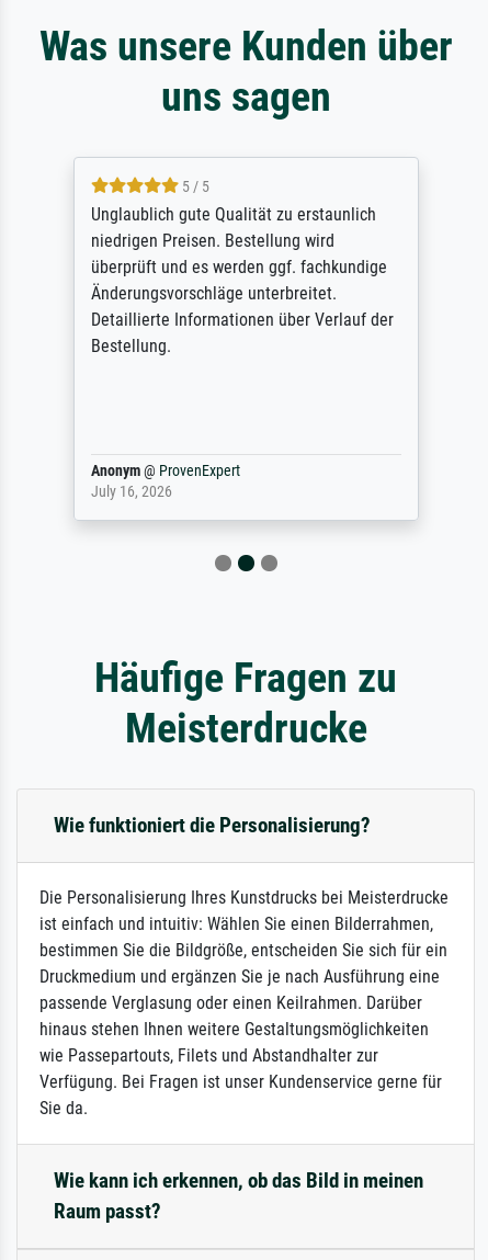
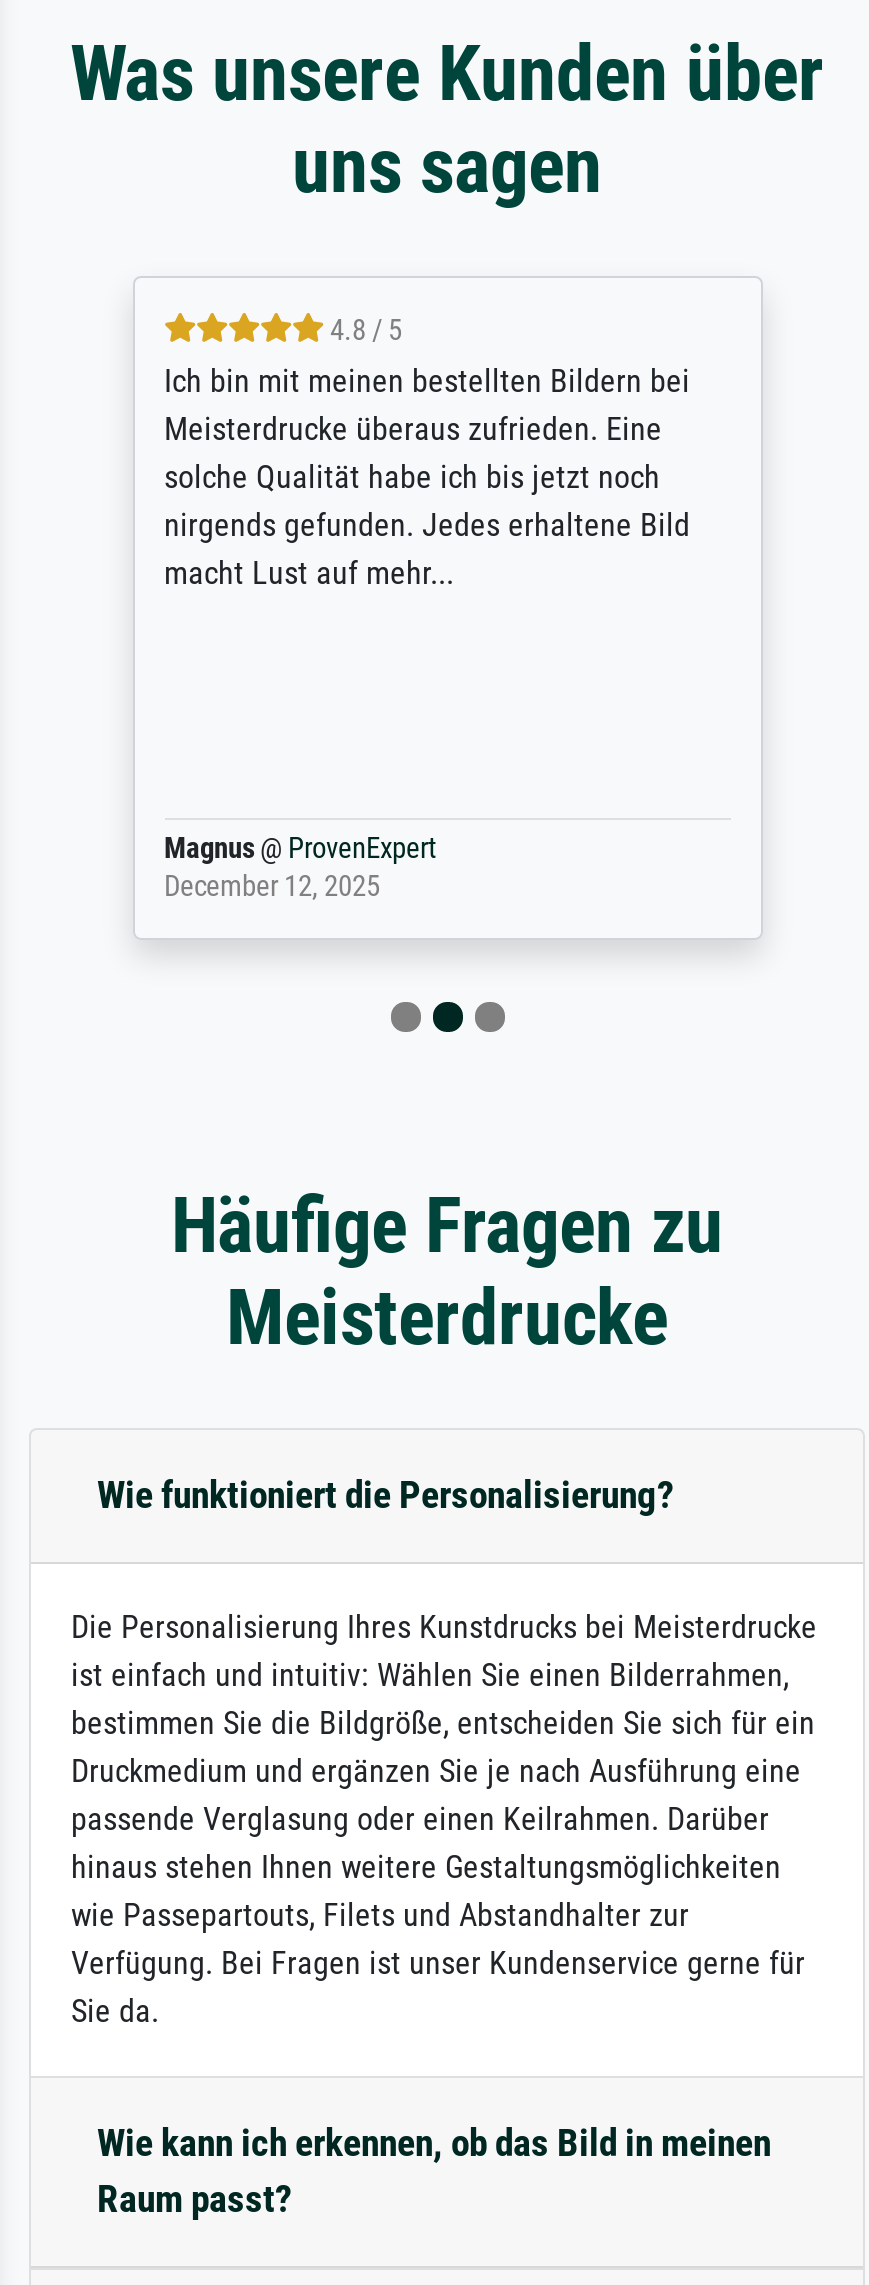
[90,177,393,356] 5 / 5 | Unglaublich gute Qualität zu erstaunlich | niedrigen Preisen. Bestellung wird | überprüft und es werden ggf. fachkundige | Änderungsvorschläge unterbreitet. | Detaillierte Informationen über Verlauf der | Bestellung. -> [164,313,690,591] 4.8 / 5 | Ich bin mit meinen bestellten Bildern bei | Meisterdrucke überaus zufrieden. Eine | solche Qualität habe ich bis jetzt noch | nirgends gefunden. Jedes erhaltene Bild | macht Lust auf mehr...
[90,461,240,501] Anonym @ ProvenExpert | July 16, 2026 -> [164,831,436,903] Magnus @ ProvenExpert | December 12, 2025

